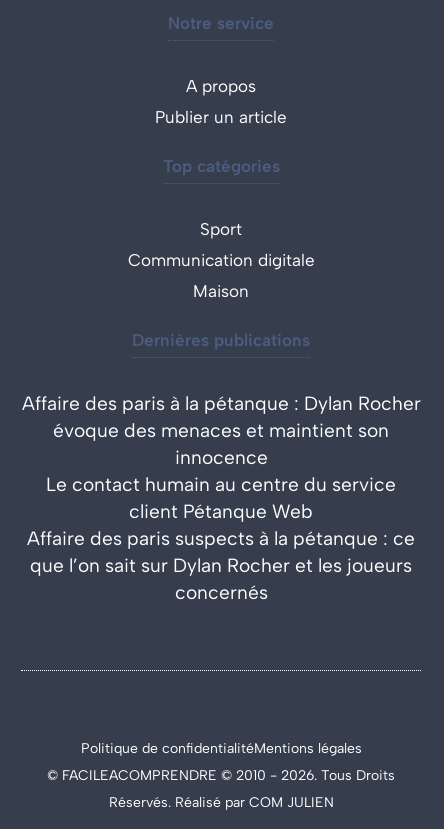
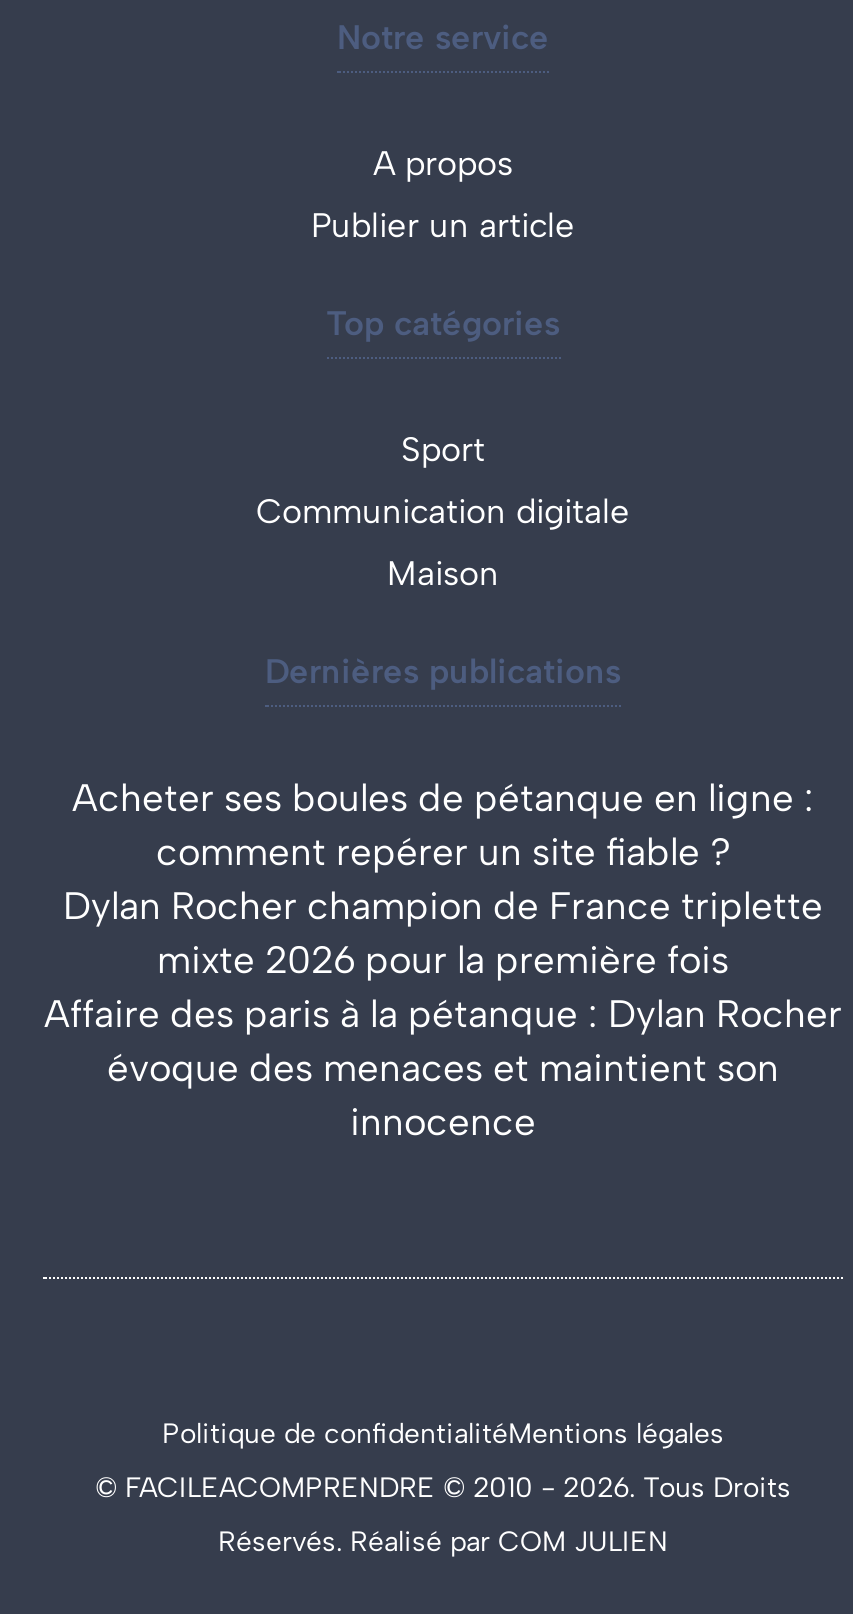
none -> [63,775,823,983] Acheter ses boules de pétanque en ligne : | comment repérer un site fiable ? | Dylan Rocher champion de France triplette | mixte 2026 pour la première fois
moved [21,392,420,469] -> [44,991,842,1145]: Affaire des paris à la pétanque : Dylan Rocher | évoque des menaces et maintient son | innocence
[27,473,415,604] Le contact humain au centre du service | client Pétanque Web | Affaire des paris suspects à la pétanque : ce | que l’on sait sur Dylan Rocher et les joueurs | concernés -> none

